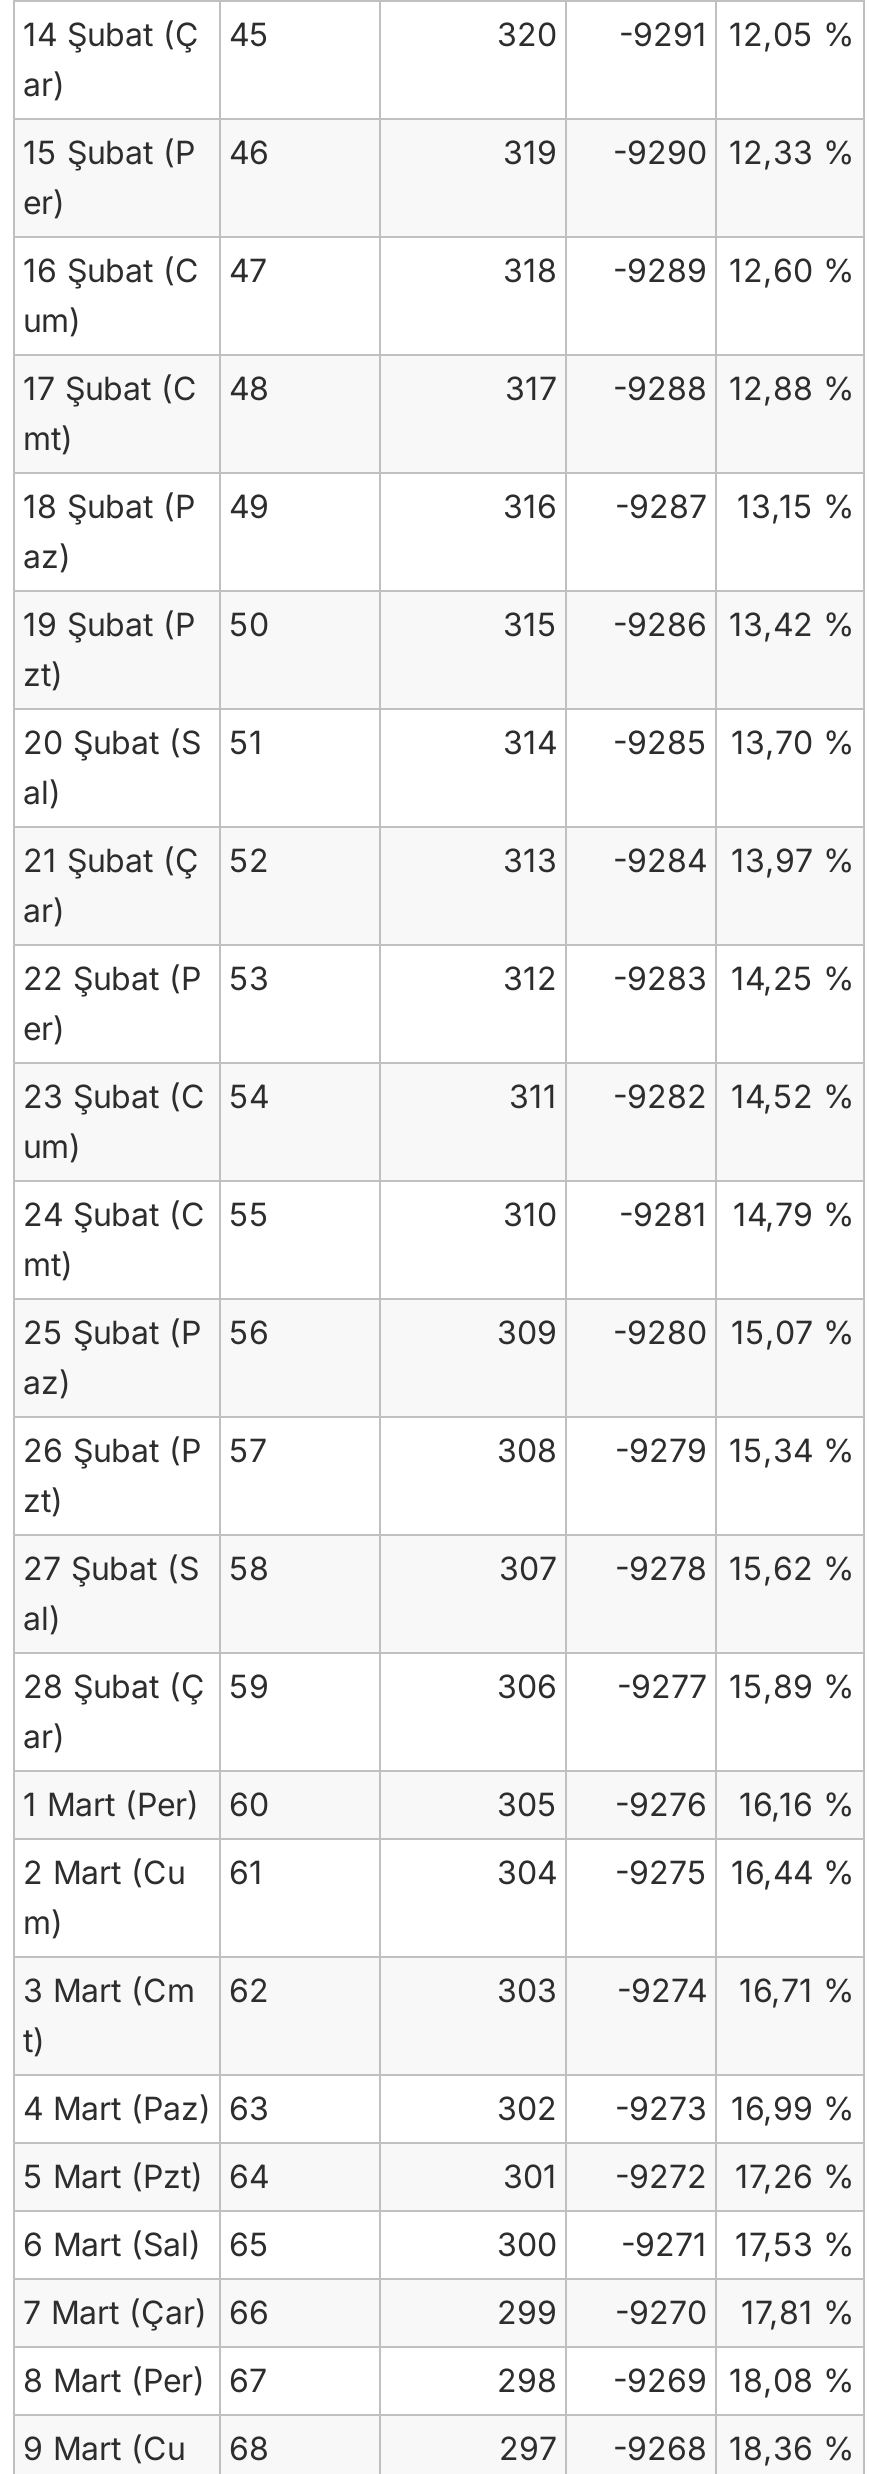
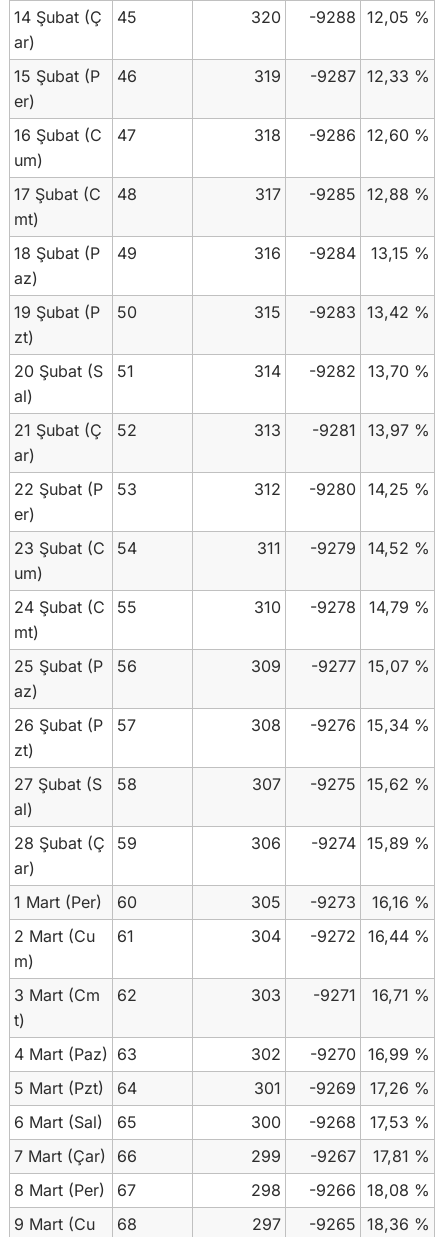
[497,14,855,54] 320 -9291 12,05 % -> [251,7,430,27] 320 -9288 12,05 %
[503,132,855,172] 319 -9290 12,33 % -> [254,66,430,86] 319 -9287 12,33 %
[503,250,855,290] 318 -9289 12,60 % -> [254,125,430,145] 318 -9286 12,60 %
[505,368,855,408] 317 -9288 12,88 % -> [255,184,430,204] 317 -9285 12,88 %
[503,486,855,526] 316 -9287 13,15 % -> [254,243,430,263] 316 -9284 13,15 %
[503,604,855,644] 315 -9286 13,42 % -> [254,302,430,322] 315 -9283 13,42 %
[503,722,855,762] 314 -9285 13,70 % -> [254,361,430,381] 314 -9282 13,70 %
[503,840,855,880] 313 -9284 13,97 % -> [254,420,430,440] 313 -9281 13,97 %
[503,958,855,998] 312 -9283 14,25 % -> [254,479,430,499] 312 -9280 14,25 %
[509,1076,855,1116] 311 -9282 14,52 % -> [257,538,430,558] 311 -9279 14,52 %
[503,1194,855,1234] 310 -9281 14,79 % -> [254,597,430,617] 310 -9278 14,79 %
[497,1312,855,1352] 309 -9280 15,07 % -> [251,656,430,676] 309 -9277 15,07 %
[497,1430,855,1470] 308 -9279 15,34 % -> [251,715,430,735] 308 -9276 15,34 %
[499,1548,855,1588] 307 -9278 15,62 % -> [252,774,430,794] 307 -9275 15,62 %
[497,1666,855,1706] 306 -9277 15,89 % -> [251,833,430,853] 306 -9274 15,89 %
[497,1784,855,1824] 305 -9276 16,16 % -> [251,892,430,912] 305 -9273 16,16 %
[497,1852,855,1892] 304 -9275 16,44 % -> [251,926,430,946] 304 -9272 16,44 %
[497,1970,855,2010] 303 -9274 16,71 % -> [251,985,430,1005] 303 -9271 16,71 %
[497,2088,855,2128] 302 -9273 16,99 % -> [251,1044,430,1064] 302 -9270 16,99 %
[503,2156,855,2196] 301 -9272 17,26 % -> [254,1078,430,1098] 301 -9269 17,26 %
[497,2224,855,2264] 300 -9271 17,53 % -> [251,1112,430,1132] 300 -9268 17,53 %
[497,2292,855,2332] 299 -9270 17,81 % -> [251,1146,430,1166] 299 -9267 17,81 %
[497,2360,855,2400] 298 -9269 18,08 % -> [251,1180,430,1200] 298 -9266 18,08 %
[499,2428,855,2468] 297 -9268 18,36 % -> [252,1214,430,1234] 297 -9265 18,36 %

